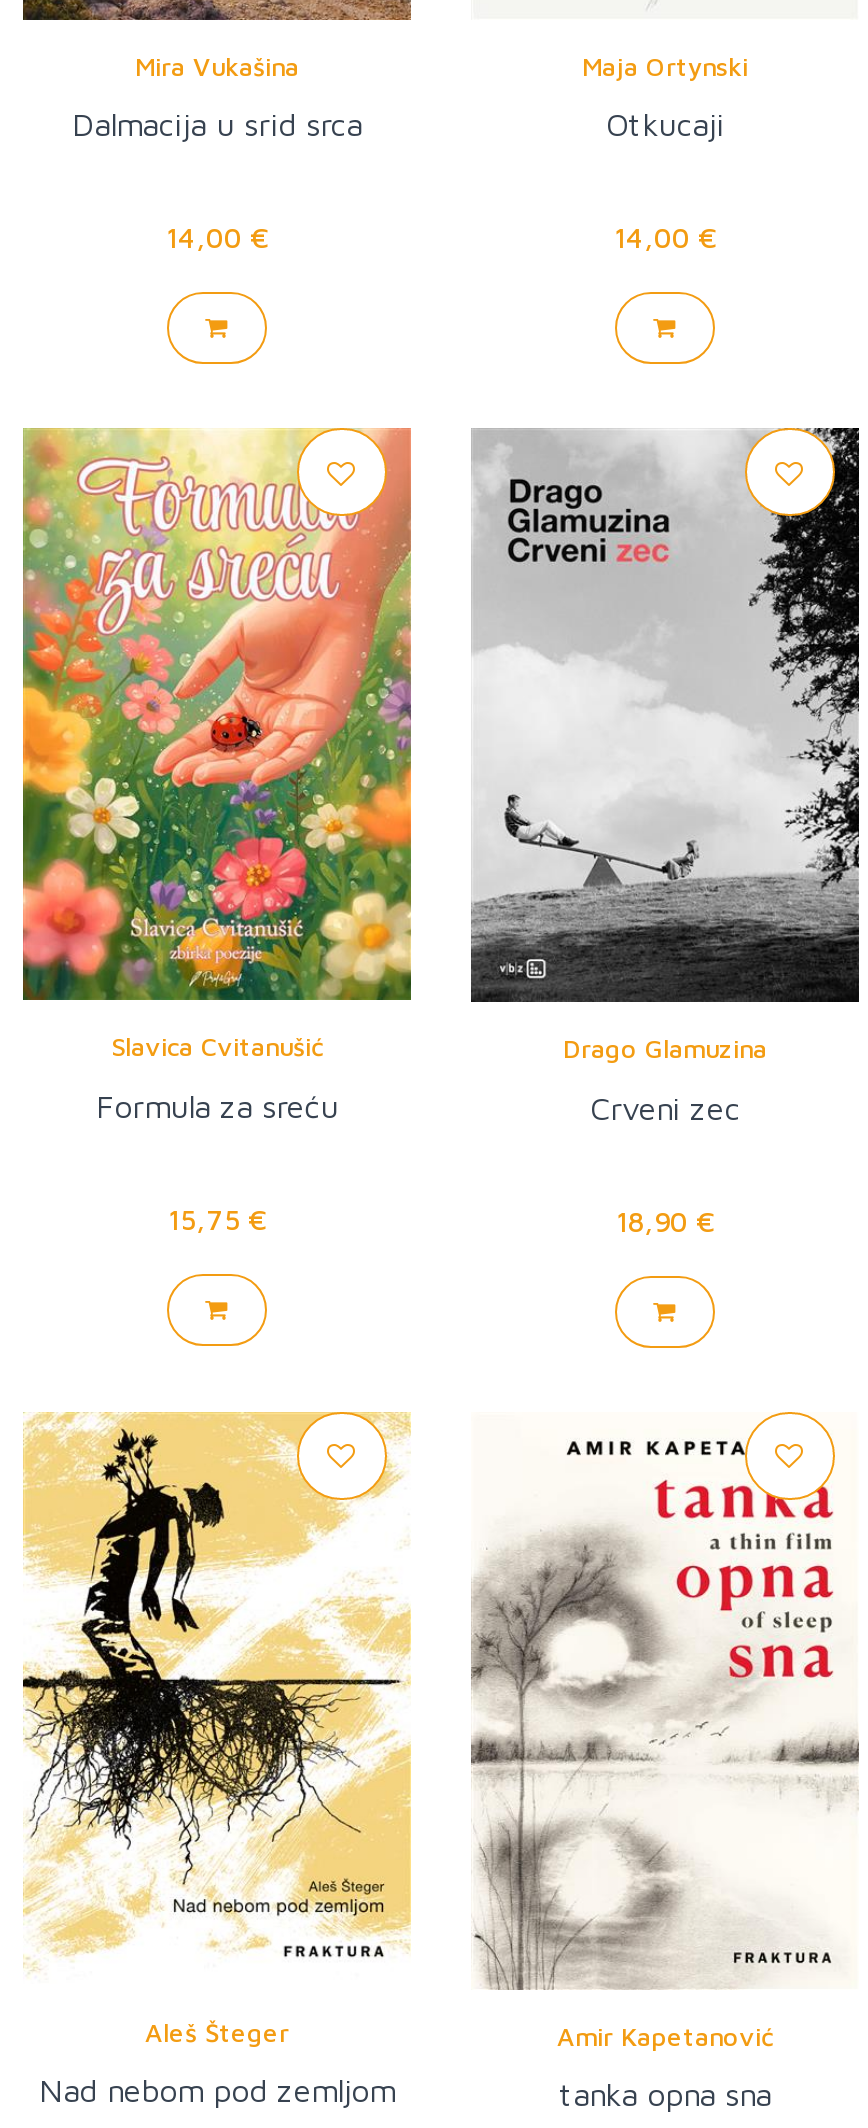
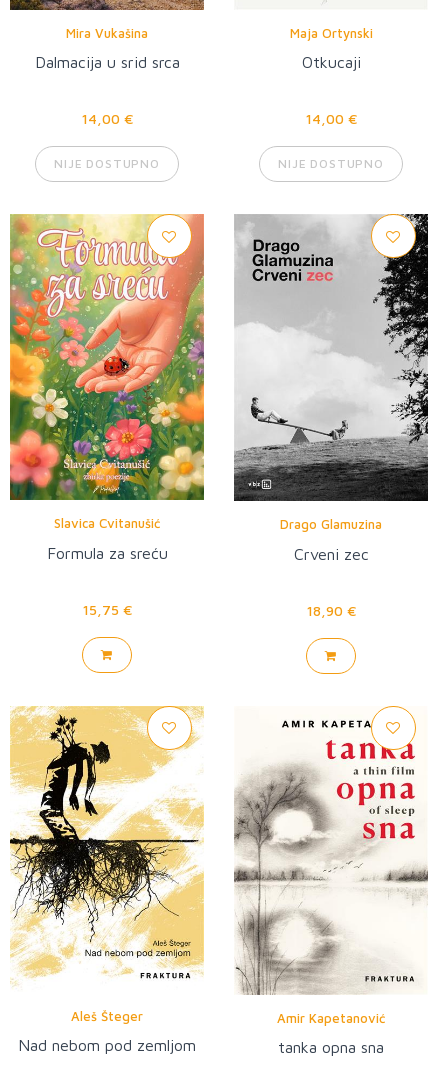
none -> [54,156,160,171] NIJE DOSTUPNO
none -> [278,156,384,171] NIJE DOSTUPNO

